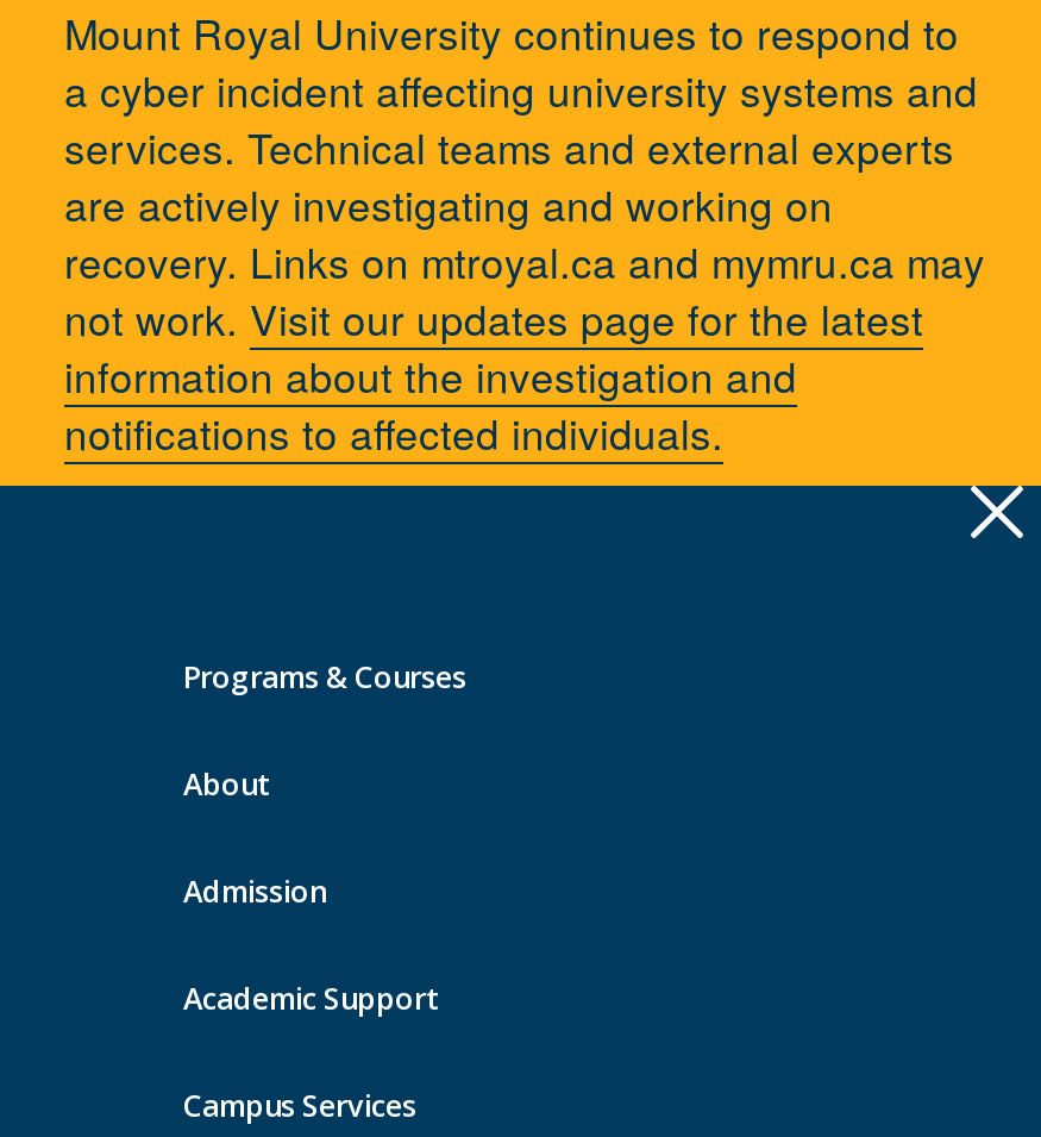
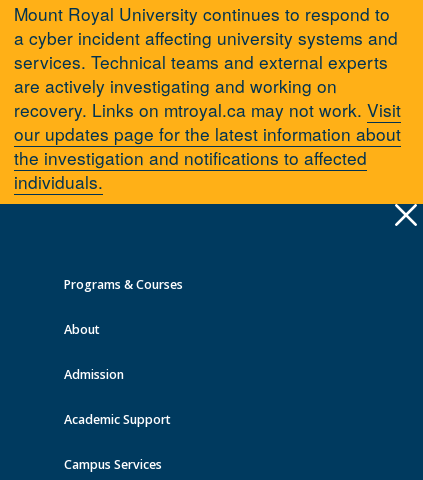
[64,231,985,462] recovery. Links on mtroyal.ca and mymru.ca may | not work. Visit our updates page for the latest | information about the investigation and | notifications to affected individuals. -> [14,97,401,194] recovery. Links on mtroyal.ca may not work. Visit | our updates page for the latest information about | the investigation and notifications to affected | individuals.

